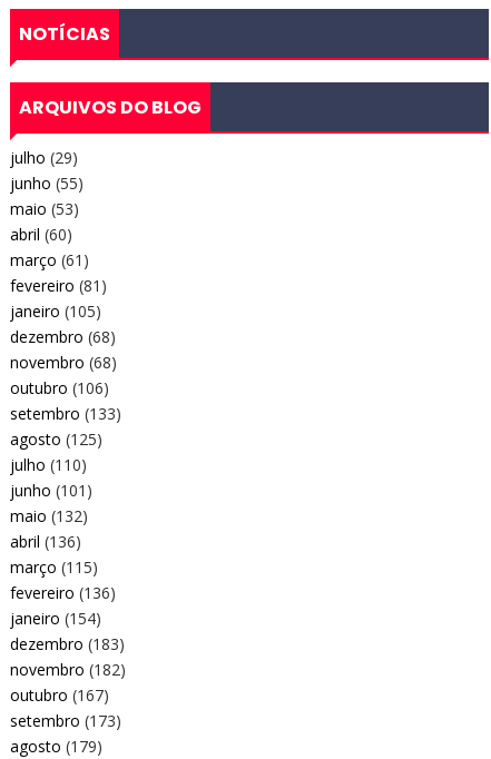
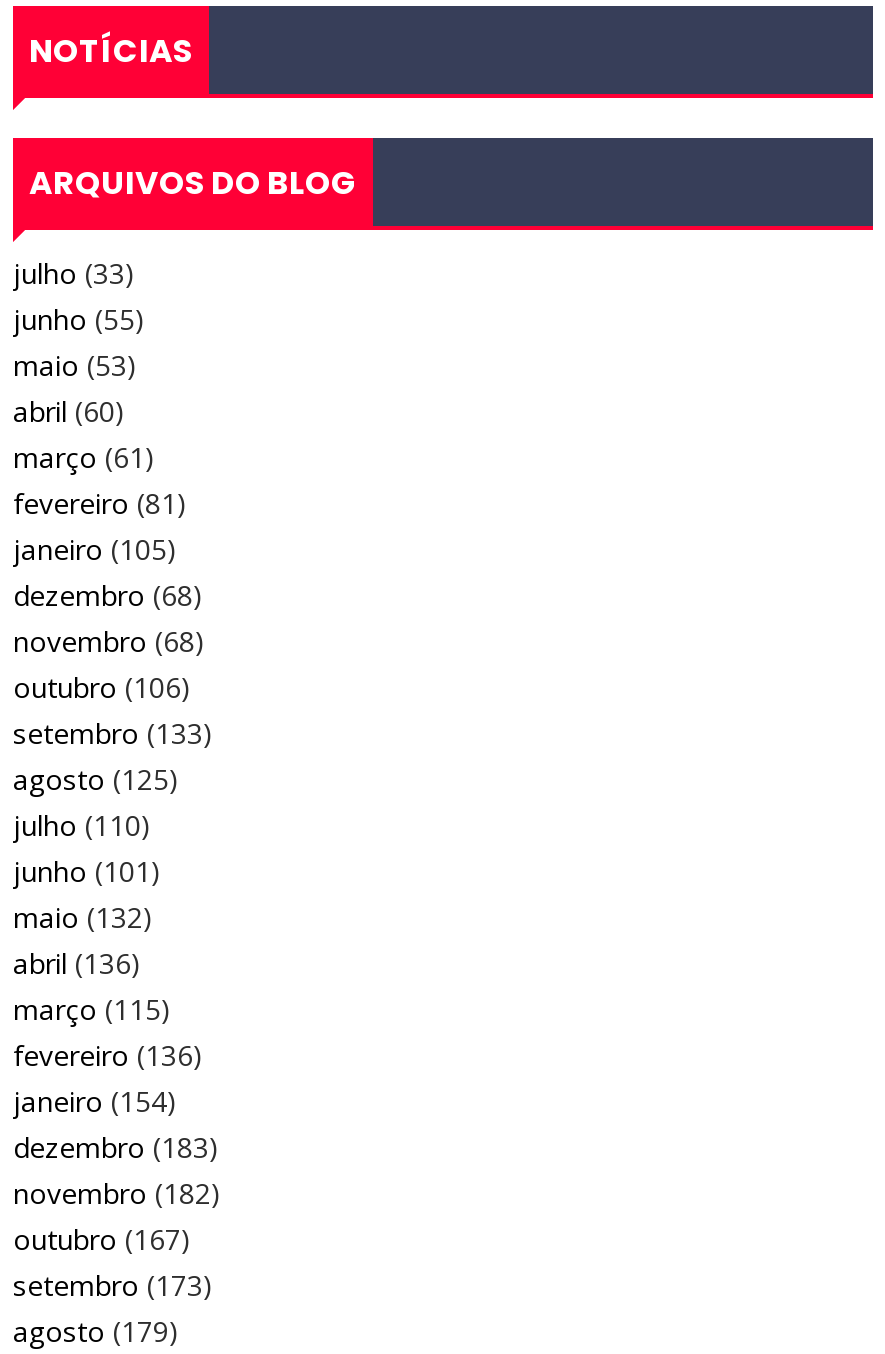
[10,147,78,168] julho (29) -> [13,253,135,291] julho (33)

